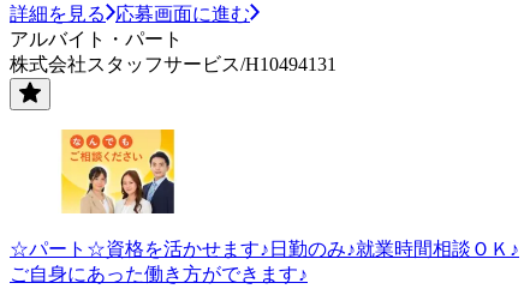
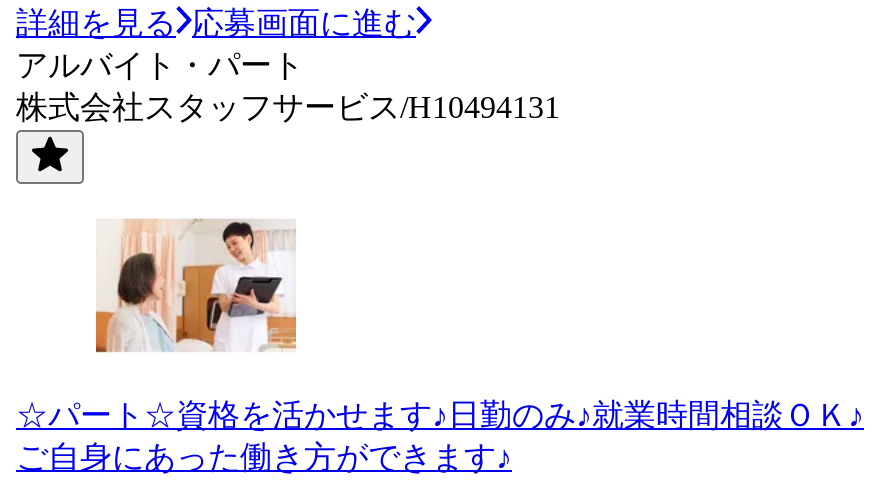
[58,128,178,215] [image] -> [94,216,298,356] [image]

